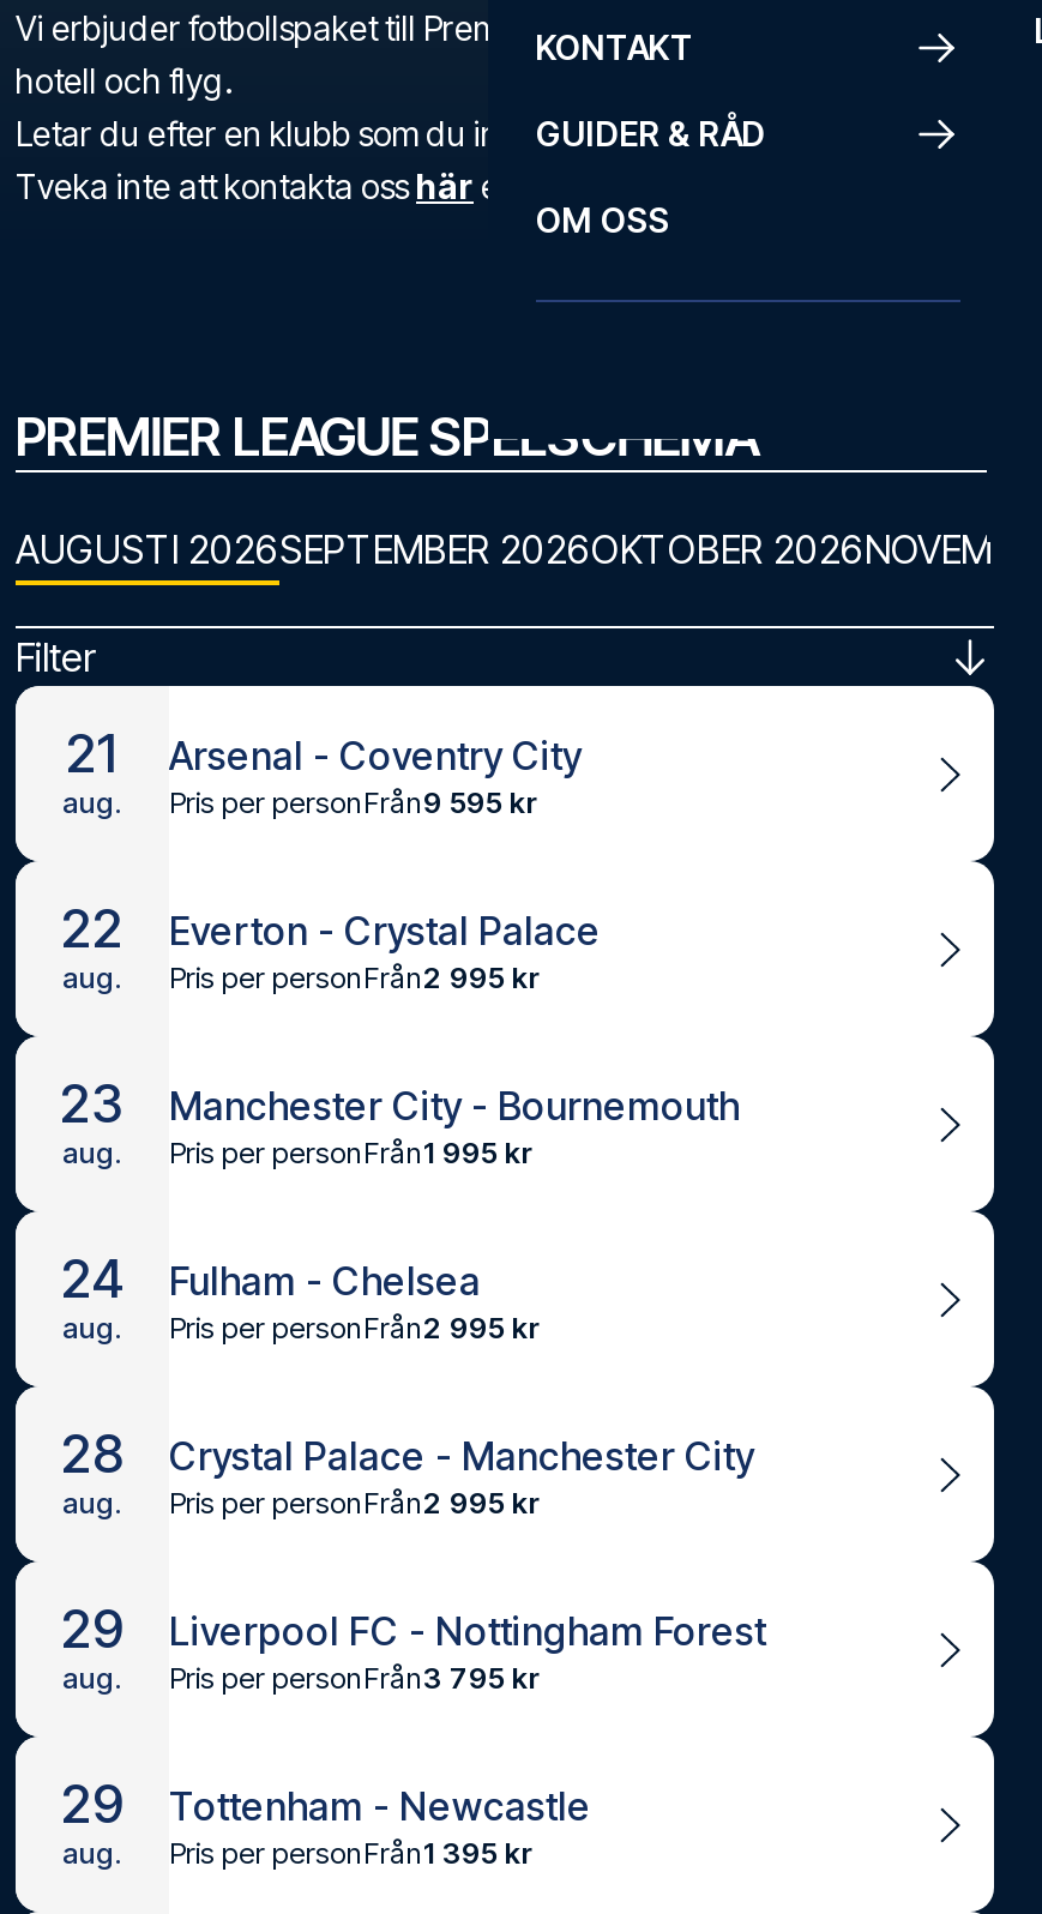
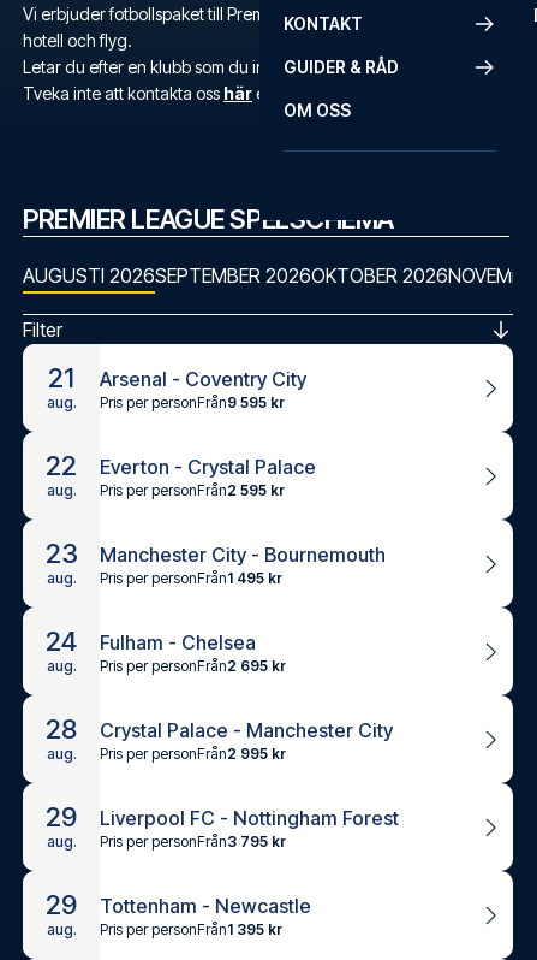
[169,958,541,994] Pris per personFrån2 995 kr -> [100,481,285,499] Pris per personFrån2 595 kr
[169,1133,534,1169] Pris per personFrån1 995 kr -> [100,568,282,586] Pris per personFrån1 495 kr
[169,1308,541,1344] Pris per personFrån2 995 kr -> [100,656,286,674] Pris per personFrån2 695 kr

